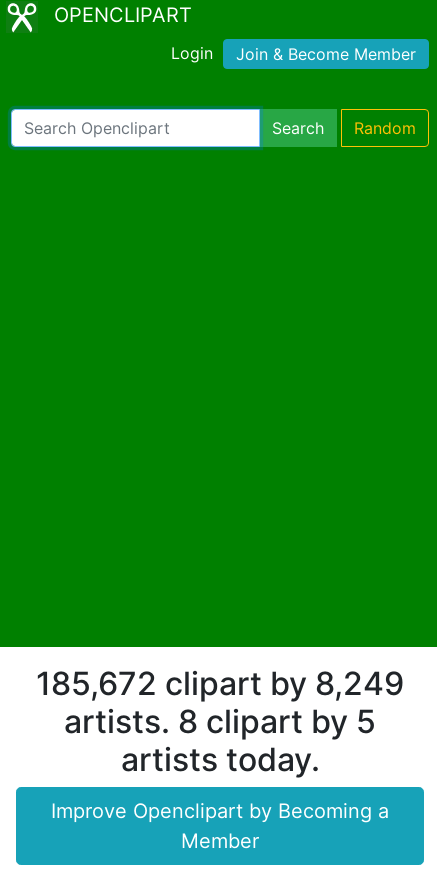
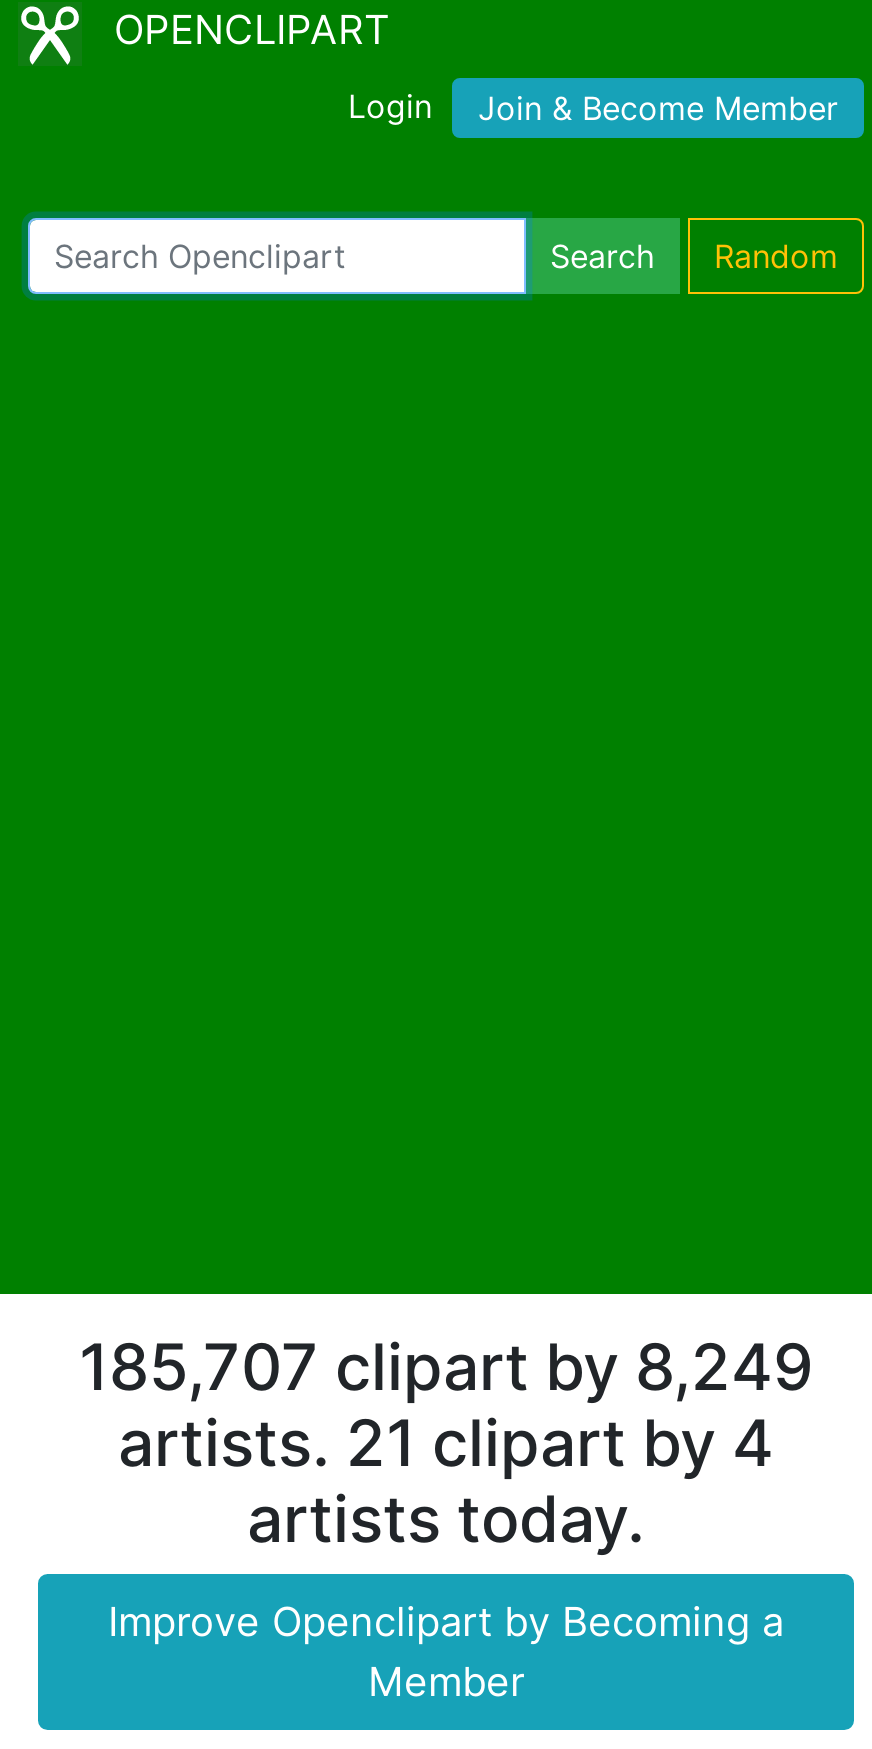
[36,663,404,702] 185,672 clipart by 8,249 -> [79,1327,813,1405] 185,707 clipart by 8,249
[64,701,376,740] artists. 8 clipart by 5 -> [118,1403,774,1481] artists. 21 clipart by 4

